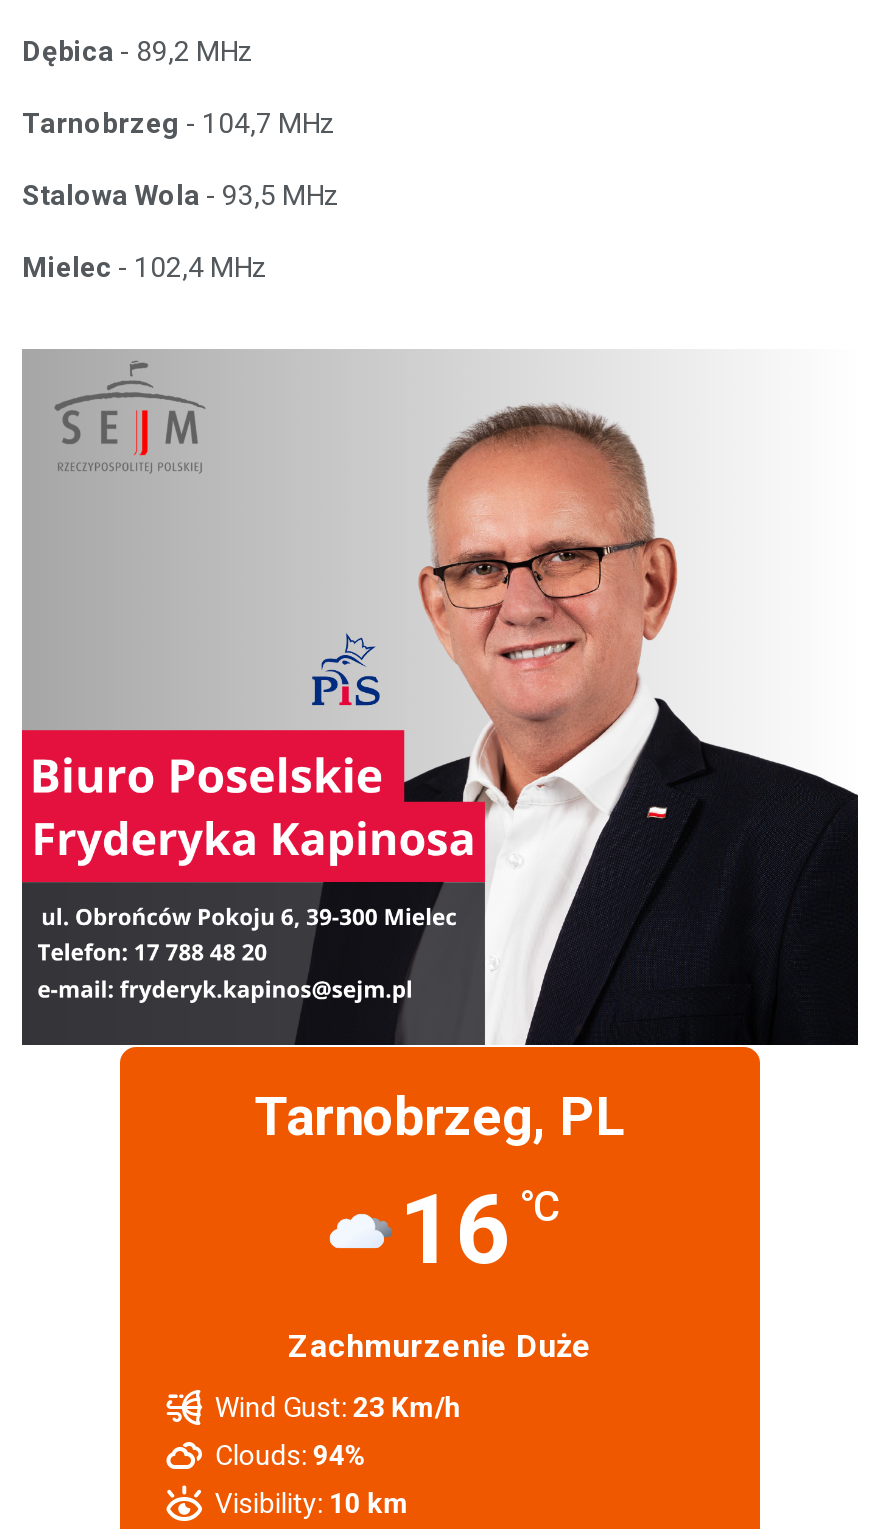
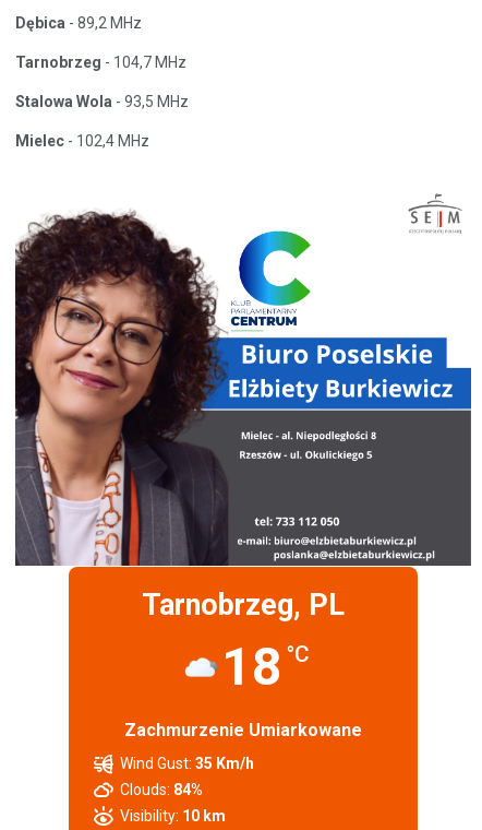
[20,349,858,1047] [image] -> [14,187,472,567] [image]
[399,1173,561,1287] 16 °C -> [221,636,309,698] 18 °C
[288,1327,592,1365] Zachmurzenie Duże -> [124,720,362,741] Zachmurzenie Umiarkowane
[215,1391,461,1423] Wind Gust: 23 Km/h -> [120,755,255,772] Wind Gust: 35 Km/h
[215,1439,367,1471] Clouds: 94% -> [120,781,203,798] Clouds: 84%

